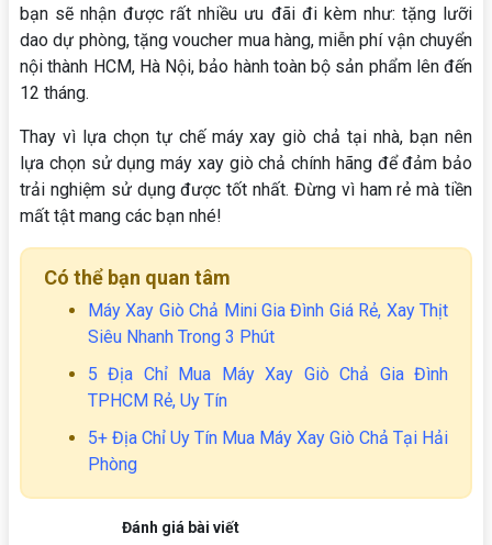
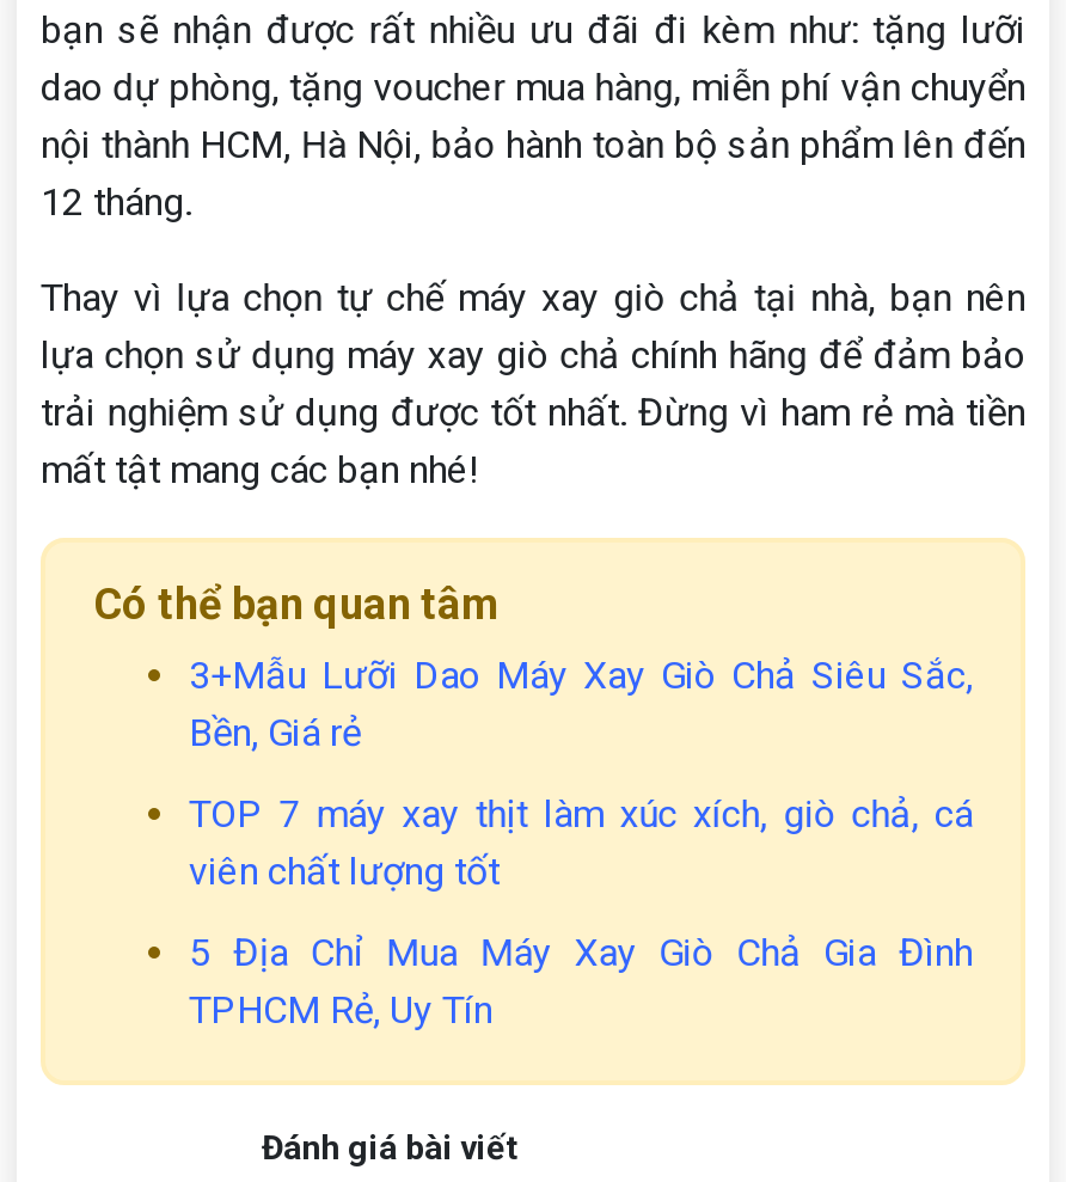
[88,300,448,348] Máy Xay Giò Chả Mini Gia Đình Giá Rẻ, Xay Thịt | Siêu Nhanh Trong 3 Phút -> [189,653,973,895] 3+Mẫu Lưỡi Dao Máy Xay Giò Chả Siêu Sắc, | Bền, Giá rẻ | TOP 7 máy xay thịt làm xúc xích, giò chả, cá | viên chất lượng tốt
moved [88,364,448,411] -> [189,931,973,1033]: 5 Địa Chỉ Mua Máy Xay Giò Chả Gia Đình | TPHCM Rẻ, Uy Tín
[88,428,448,475] 5+ Địa Chỉ Uy Tín Mua Máy Xay Giò Chả Tại Hải | Phòng -> none

